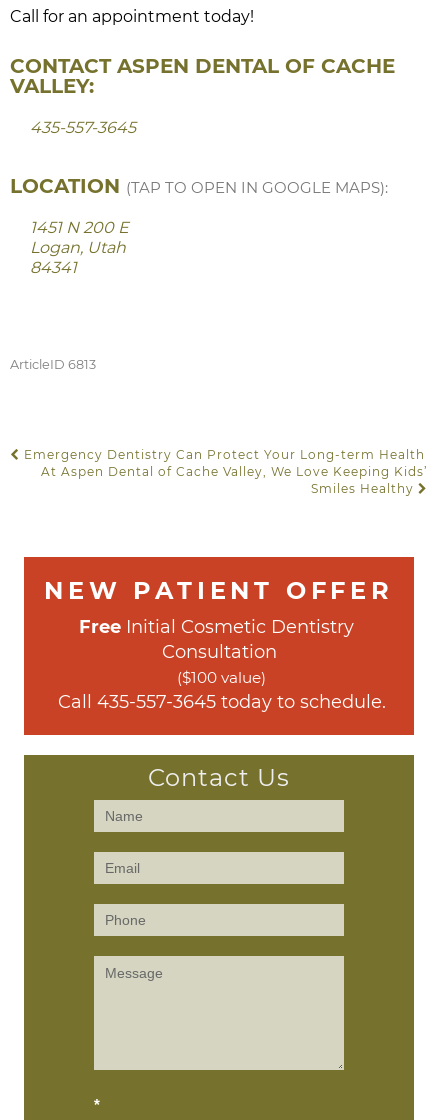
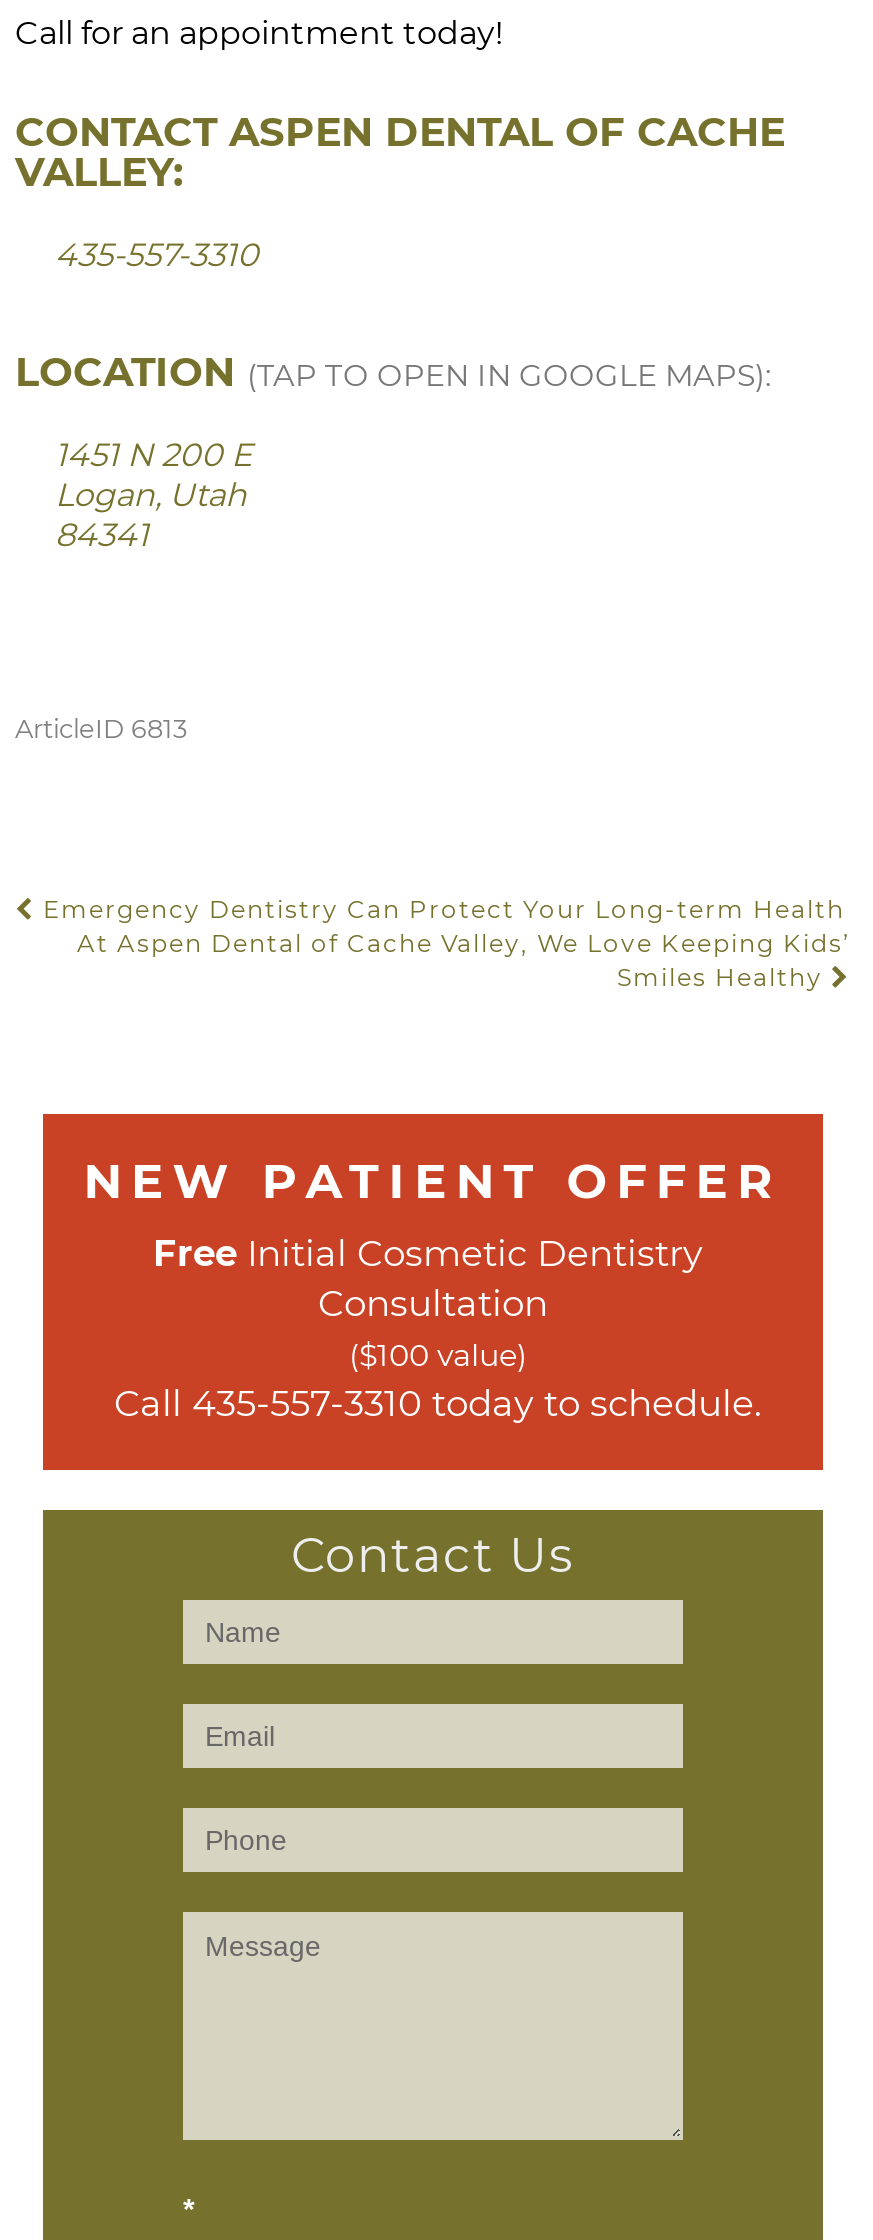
[30,118,136,137] 435-557-3645 -> [55,236,259,274] 435-557-3310
[57,691,385,713] Call 435-557-3645 today to schedule. -> [114,1382,762,1426] Call 435-557-3310 today to schedule.

